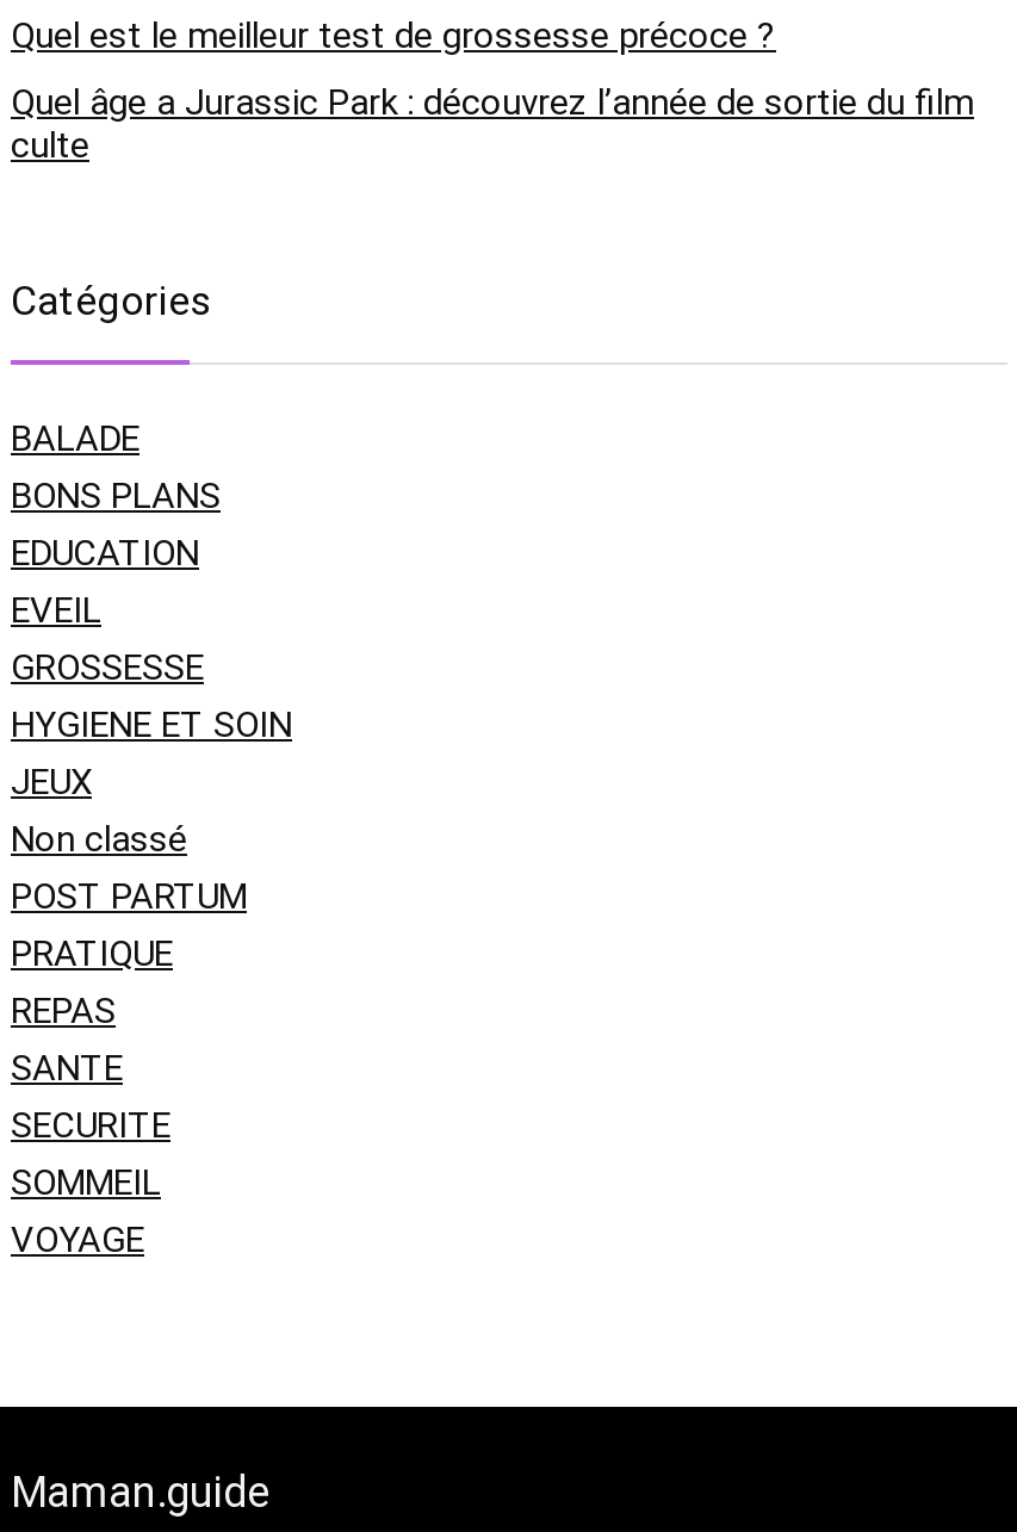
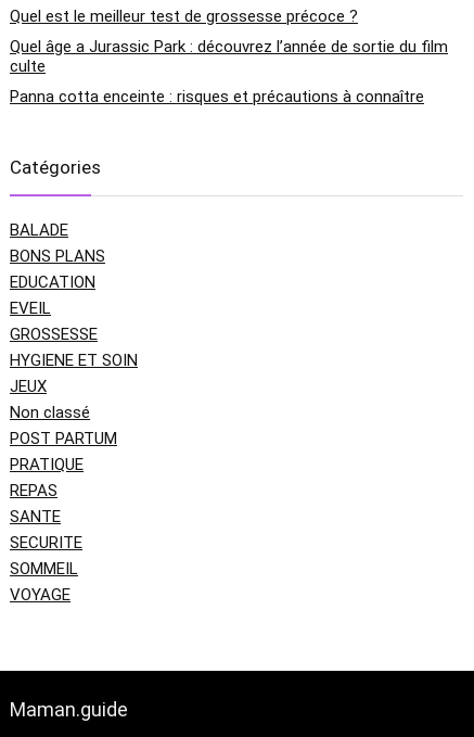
none -> [10,87,424,107] Panna cotta enceinte : risques et précautions à connaître

